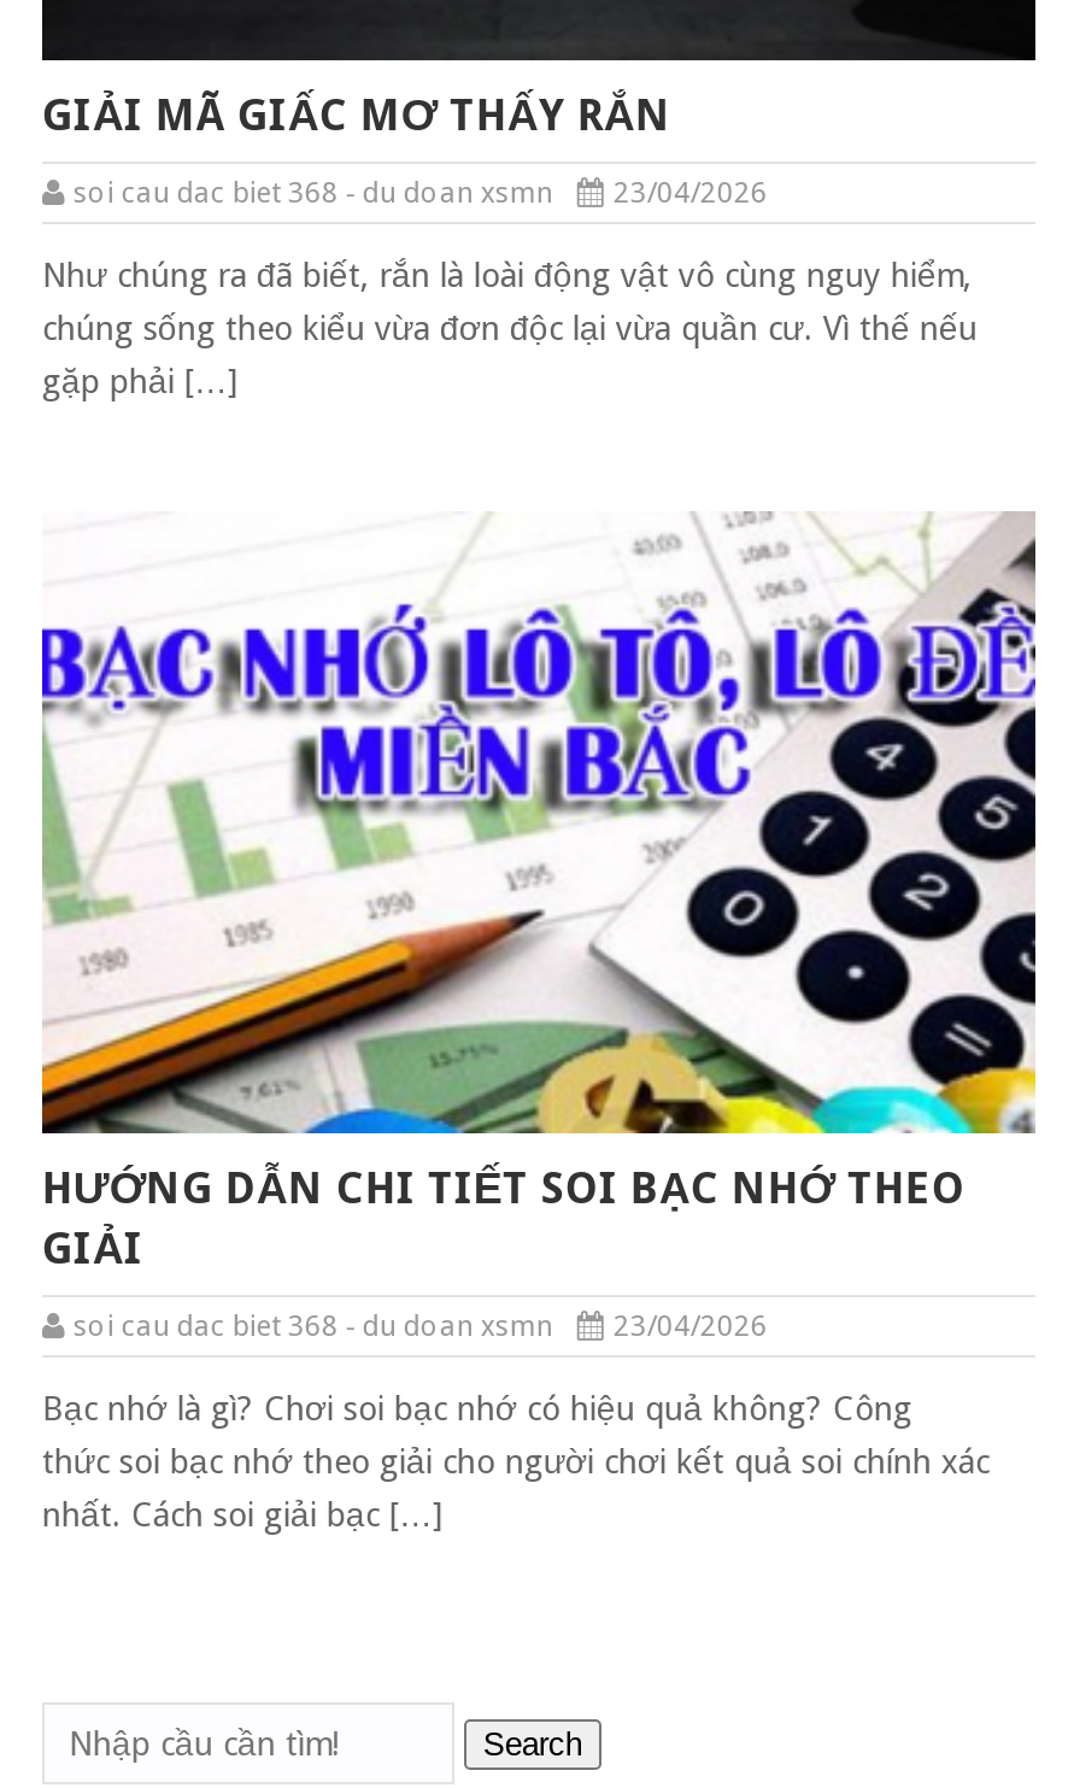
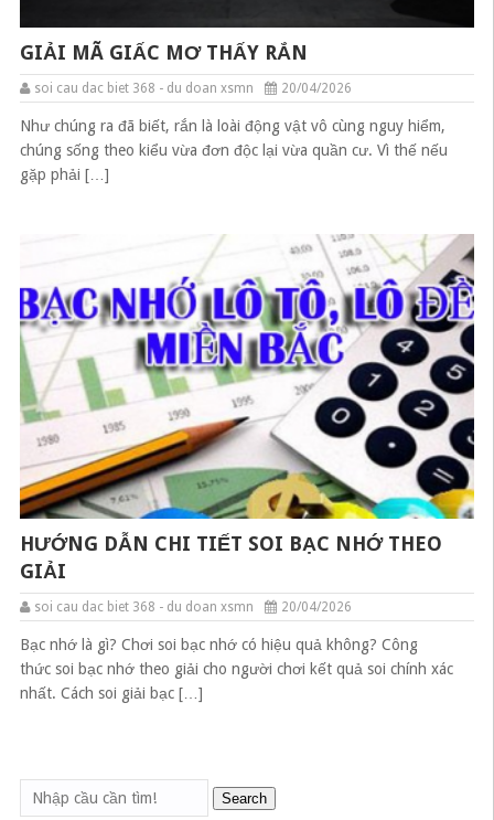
[73,177,768,210] soi cau dac biet 368 - du doan xsmn 23/04/2026 -> [34,81,352,96] soi cau dac biet 368 - du doan xsmn 20/04/2026
[73,1309,768,1343] soi cau dac biet 368 - du doan xsmn 23/04/2026 -> [34,599,352,615] soi cau dac biet 368 - du doan xsmn 20/04/2026

